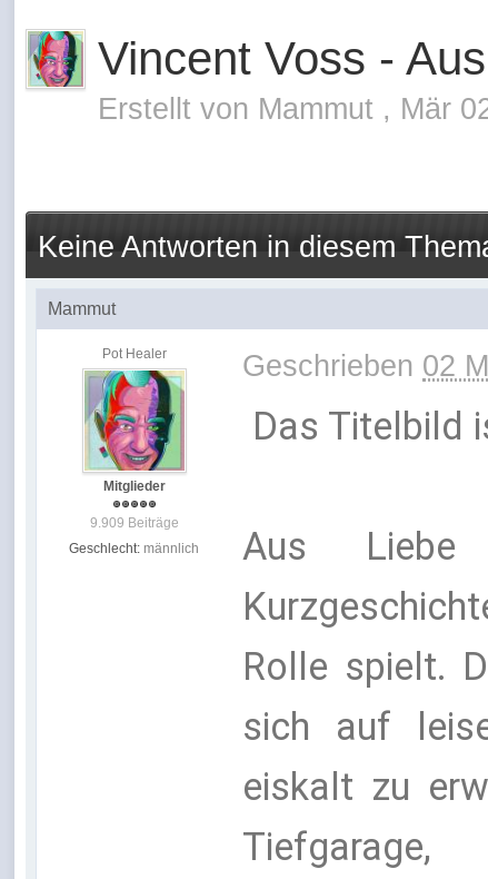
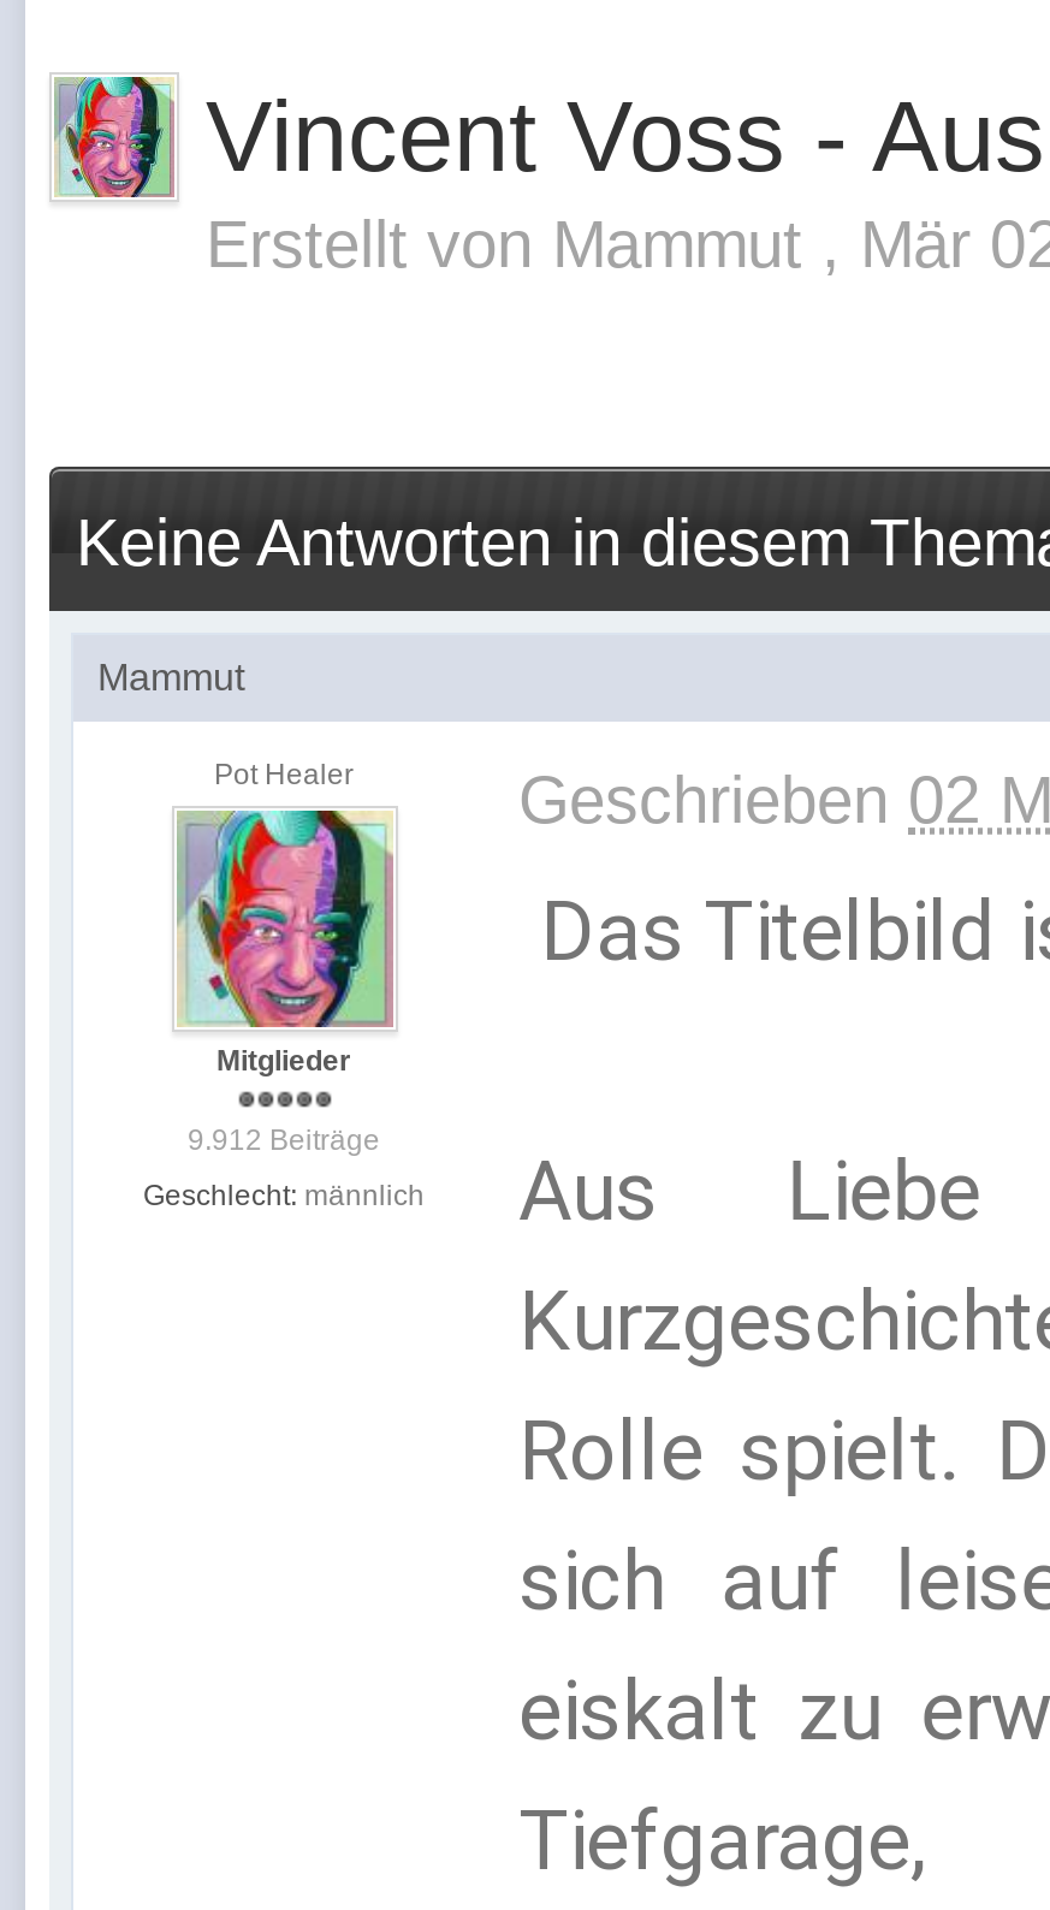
[89,515,178,531] 9.909 Beiträge -> [188,1123,380,1157] 9.912 Beiträge

